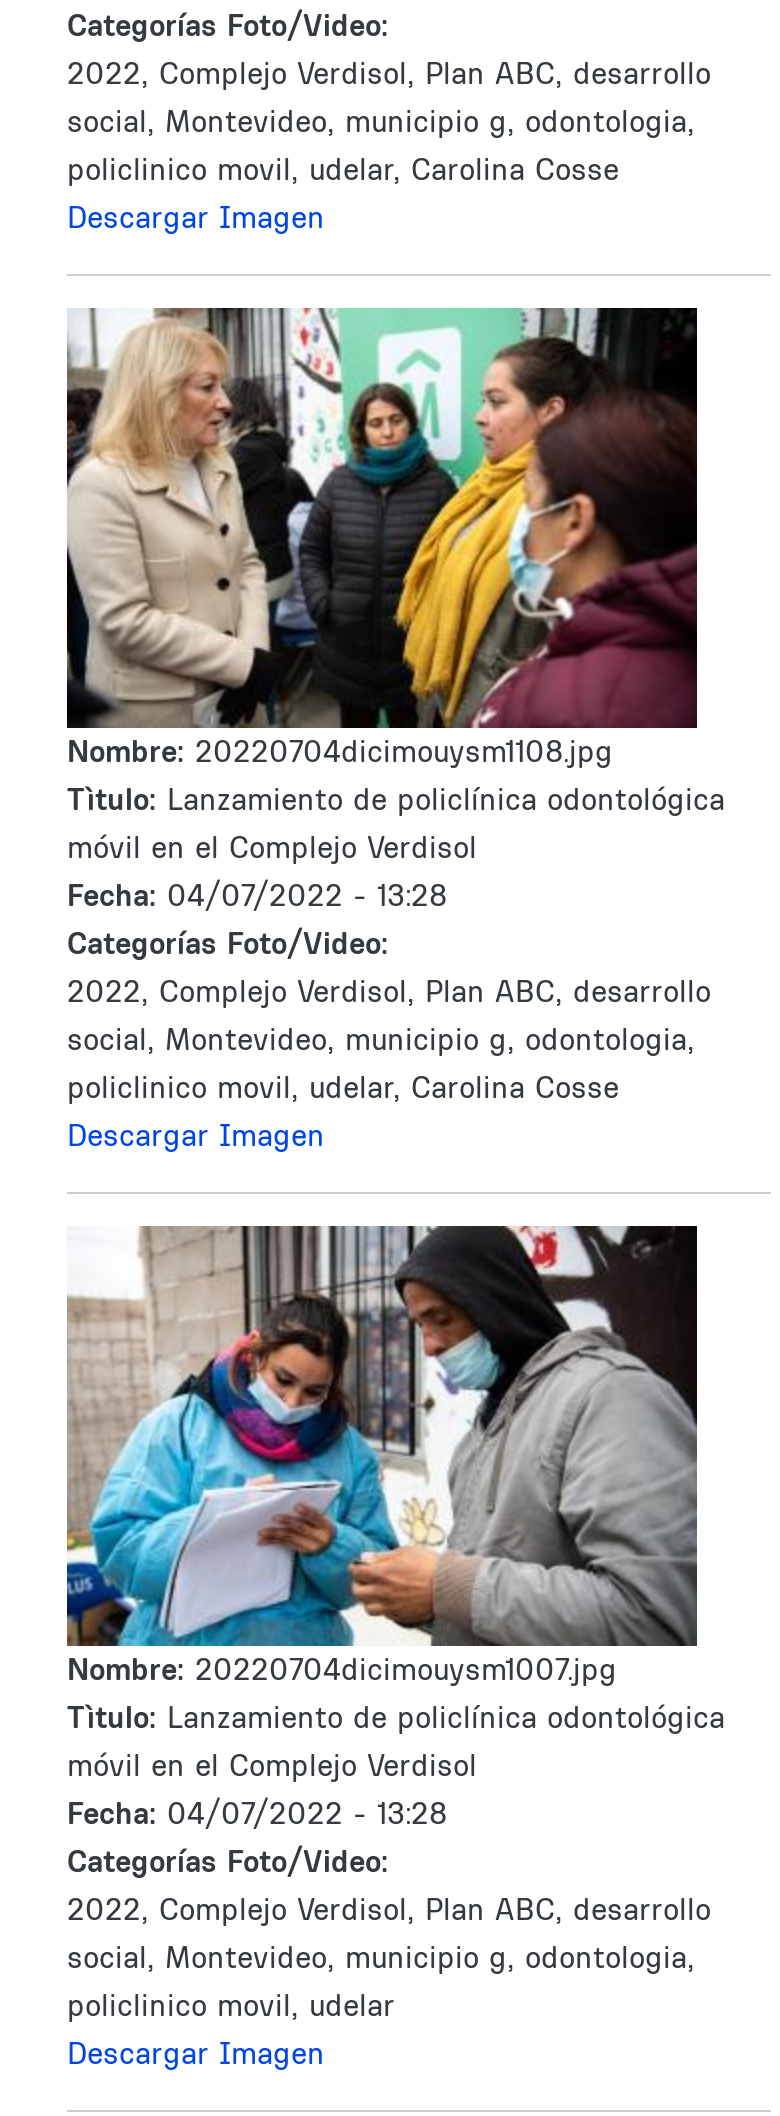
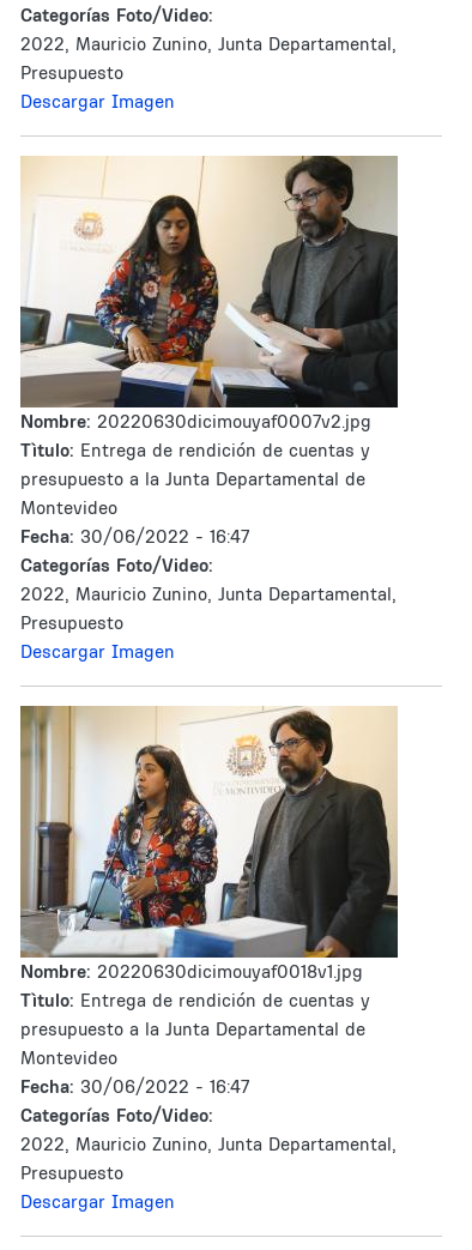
[67,54,711,188] 2022, Complejo Verdisol, Plan ABC, desarrollo | social, Montevideo, municipio g, odontologia, | policlinico movil, udelar, Carolina Cosse -> [20,32,397,84] 2022, Mauricio Zunino, Junta Departamental, | Presupuesto
[65,306,725,914] [image] | Nombre: 20220704dicimouysm1108.jpg | Tìtulo: Lanzamiento de policlínica odontológica | móvil en el Complejo Verdisol | Fecha: 04/07/2022 - 13:28 -> [19,156,398,548] [image] | Nombre: 20220630dicimouyaf0007v2.jpg | Tìtulo: Entrega de rendición de cuentas y | presupuesto a la Junta Departamental de | Montevideo | Fecha: 30/06/2022 - 16:47
[67,972,711,1106] 2022, Complejo Verdisol, Plan ABC, desarrollo | social, Montevideo, municipio g, odontologia, | policlinico movil, udelar, Carolina Cosse -> [20,582,397,634] 2022, Mauricio Zunino, Junta Departamental, | Presupuesto
[67,1224,725,1832] [image] | Nombre: 20220704dicimouysm1007.jpg | Tìtulo: Lanzamiento de policlínica odontológica | móvil en el Complejo Verdisol | Fecha: 04/07/2022 - 13:28 -> [19,705,398,1098] [image] | Nombre: 20220630dicimouyaf0018v1.jpg | Tìtulo: Entrega de rendición de cuentas y | presupuesto a la Junta Departamental de | Montevideo | Fecha: 30/06/2022 - 16:47
[67,1890,711,2024] 2022, Complejo Verdisol, Plan ABC, desarrollo | social, Montevideo, municipio g, odontologia, | policlinico movil, udelar -> [20,1133,397,1184] 2022, Mauricio Zunino, Junta Departamental, | Presupuesto

